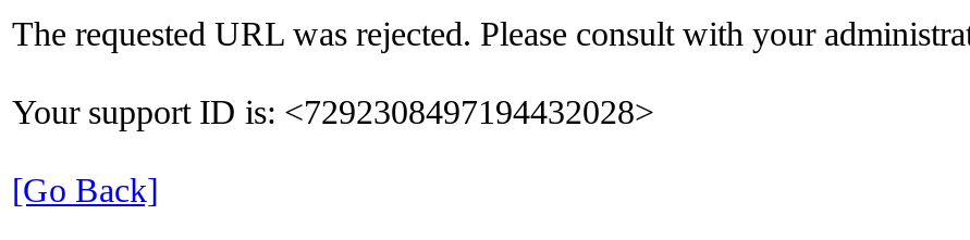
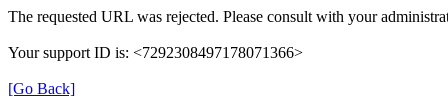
[12,93,654,130] Your support ID is: <7292308497194432028> -> [8,44,303,61] Your support ID is: <7292308497178071366>

